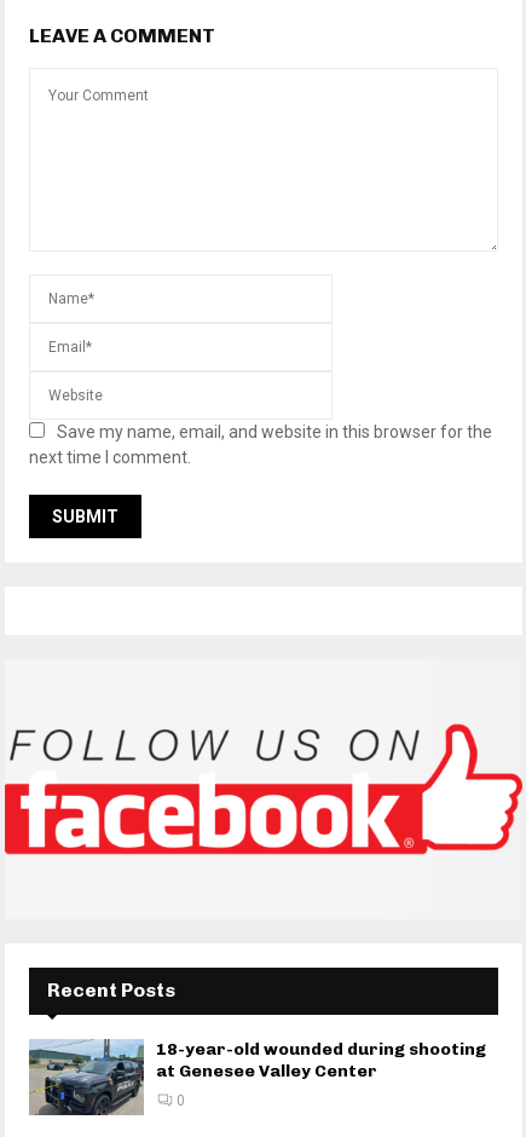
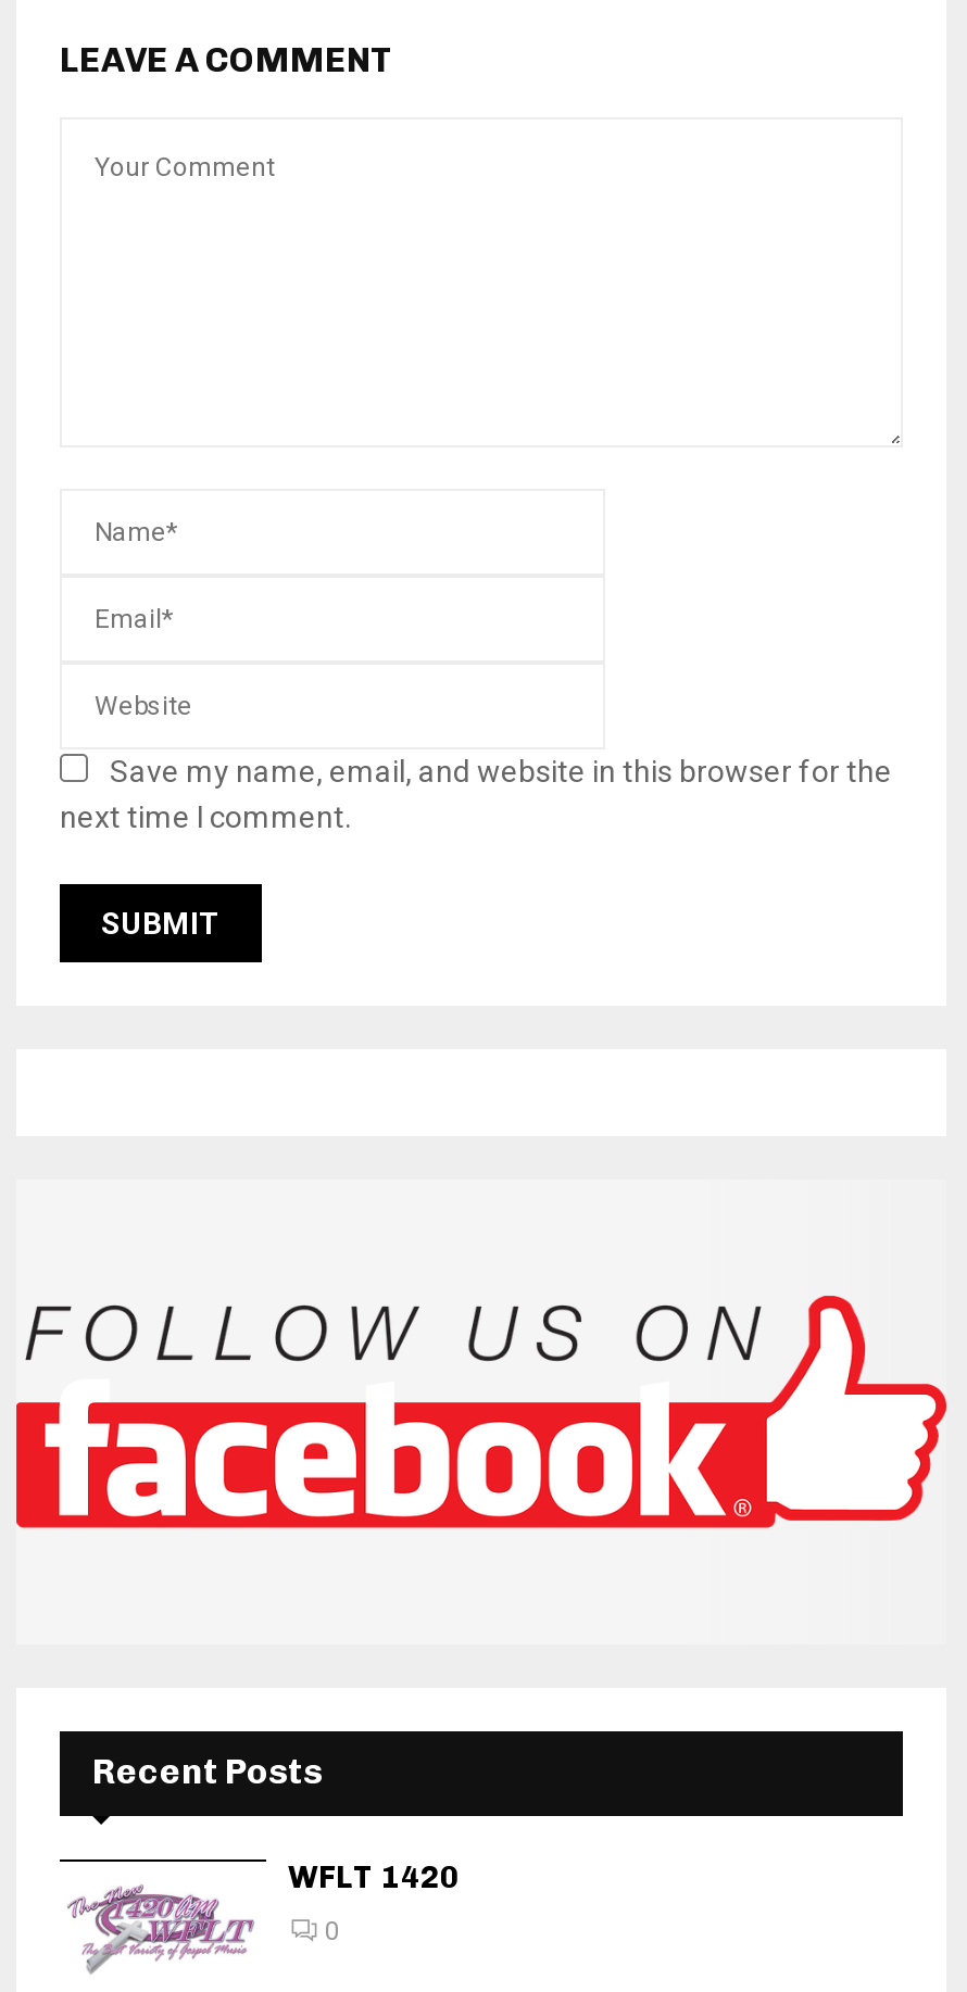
[28,1038,486,1122] [image] | 18-year-old wounded during shooting | at Genesee Valley Center -> [62,1857,460,1975] [image] | WFLT 1420

